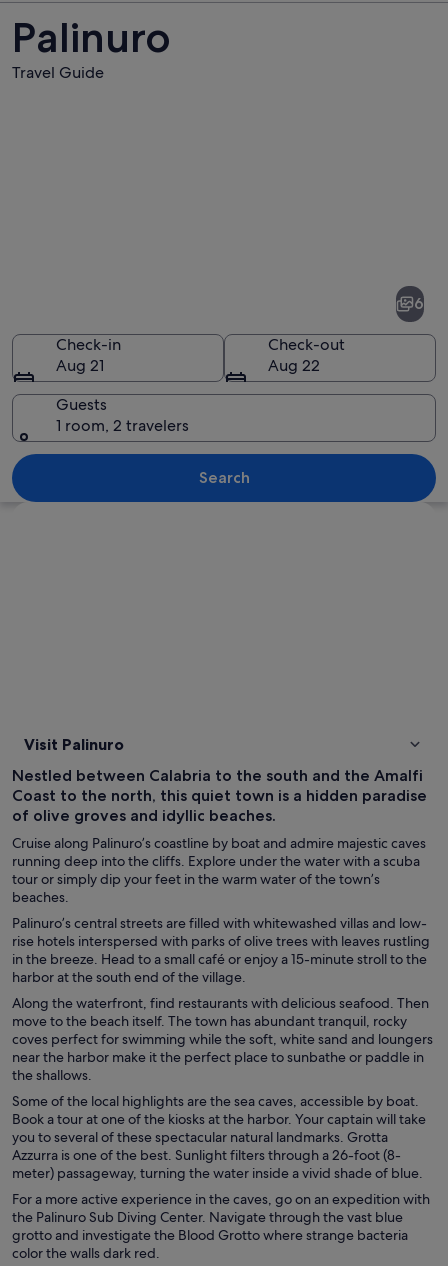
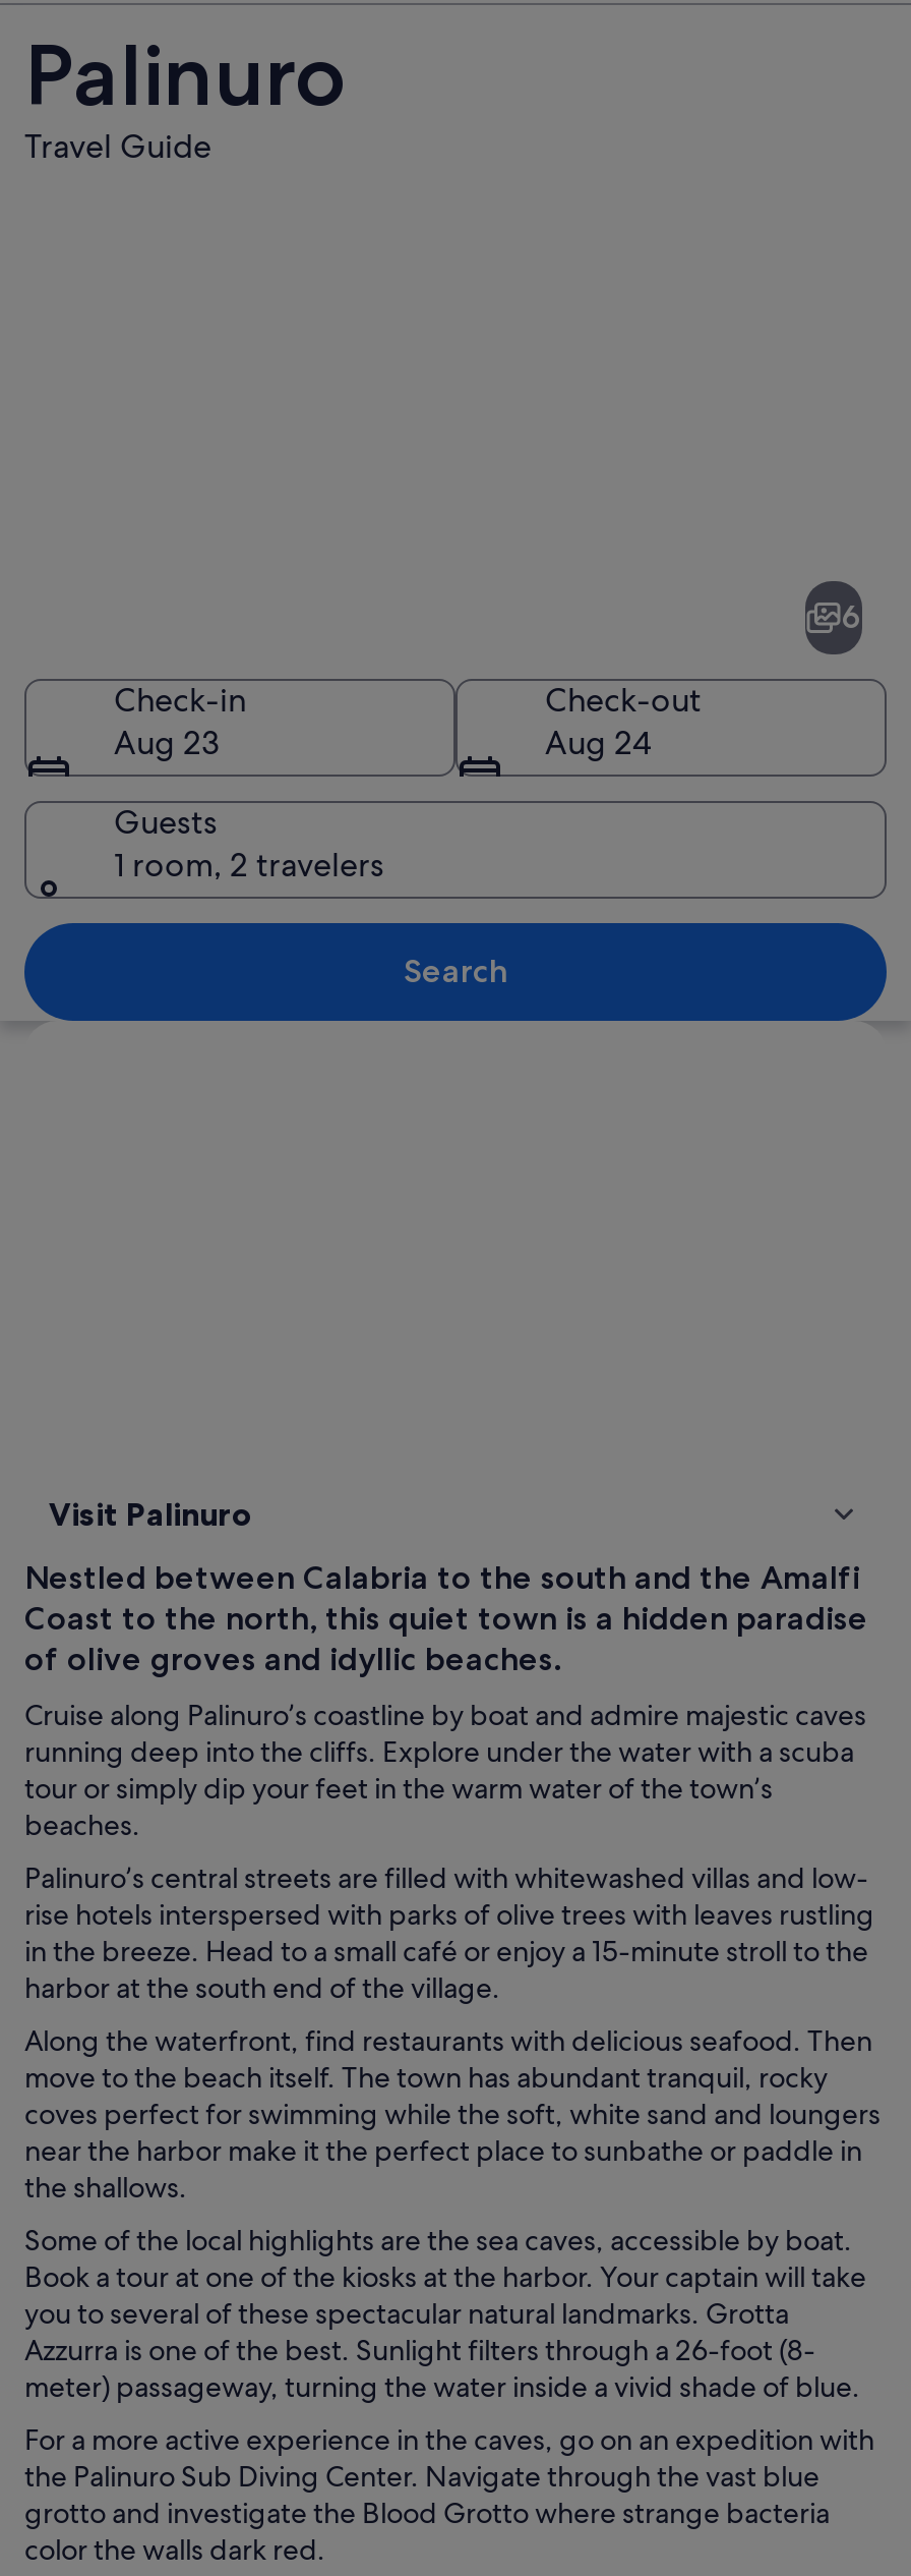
[56,354,104,375] Aug 21 -> [114,721,220,763] Aug 23
[268,354,320,375] Aug 22 -> [545,721,651,763] Aug 24

